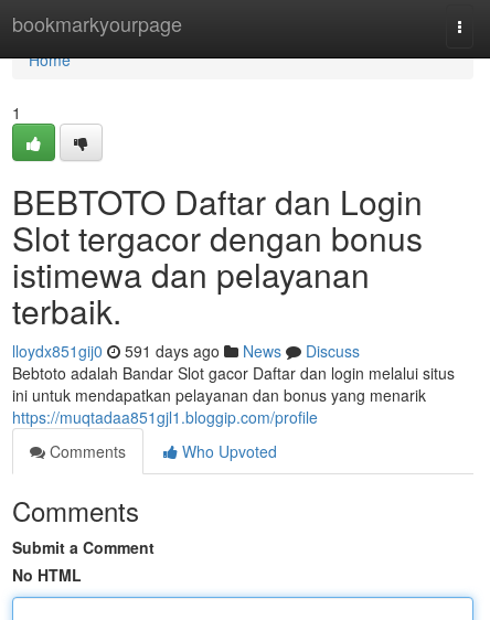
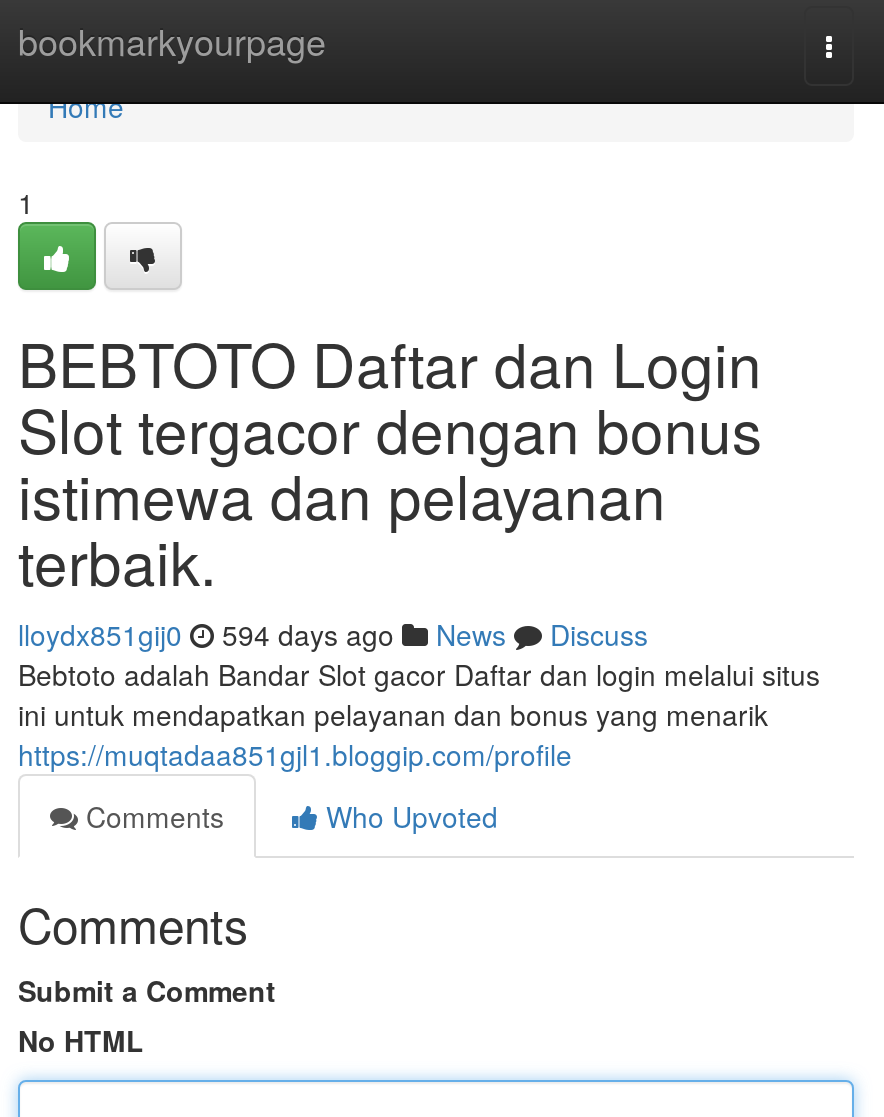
[12,340,360,362] lloydx851gij0 591 days ago News Discuss -> [18,614,648,654] lloydx851gij0 594 days ago News Discuss

